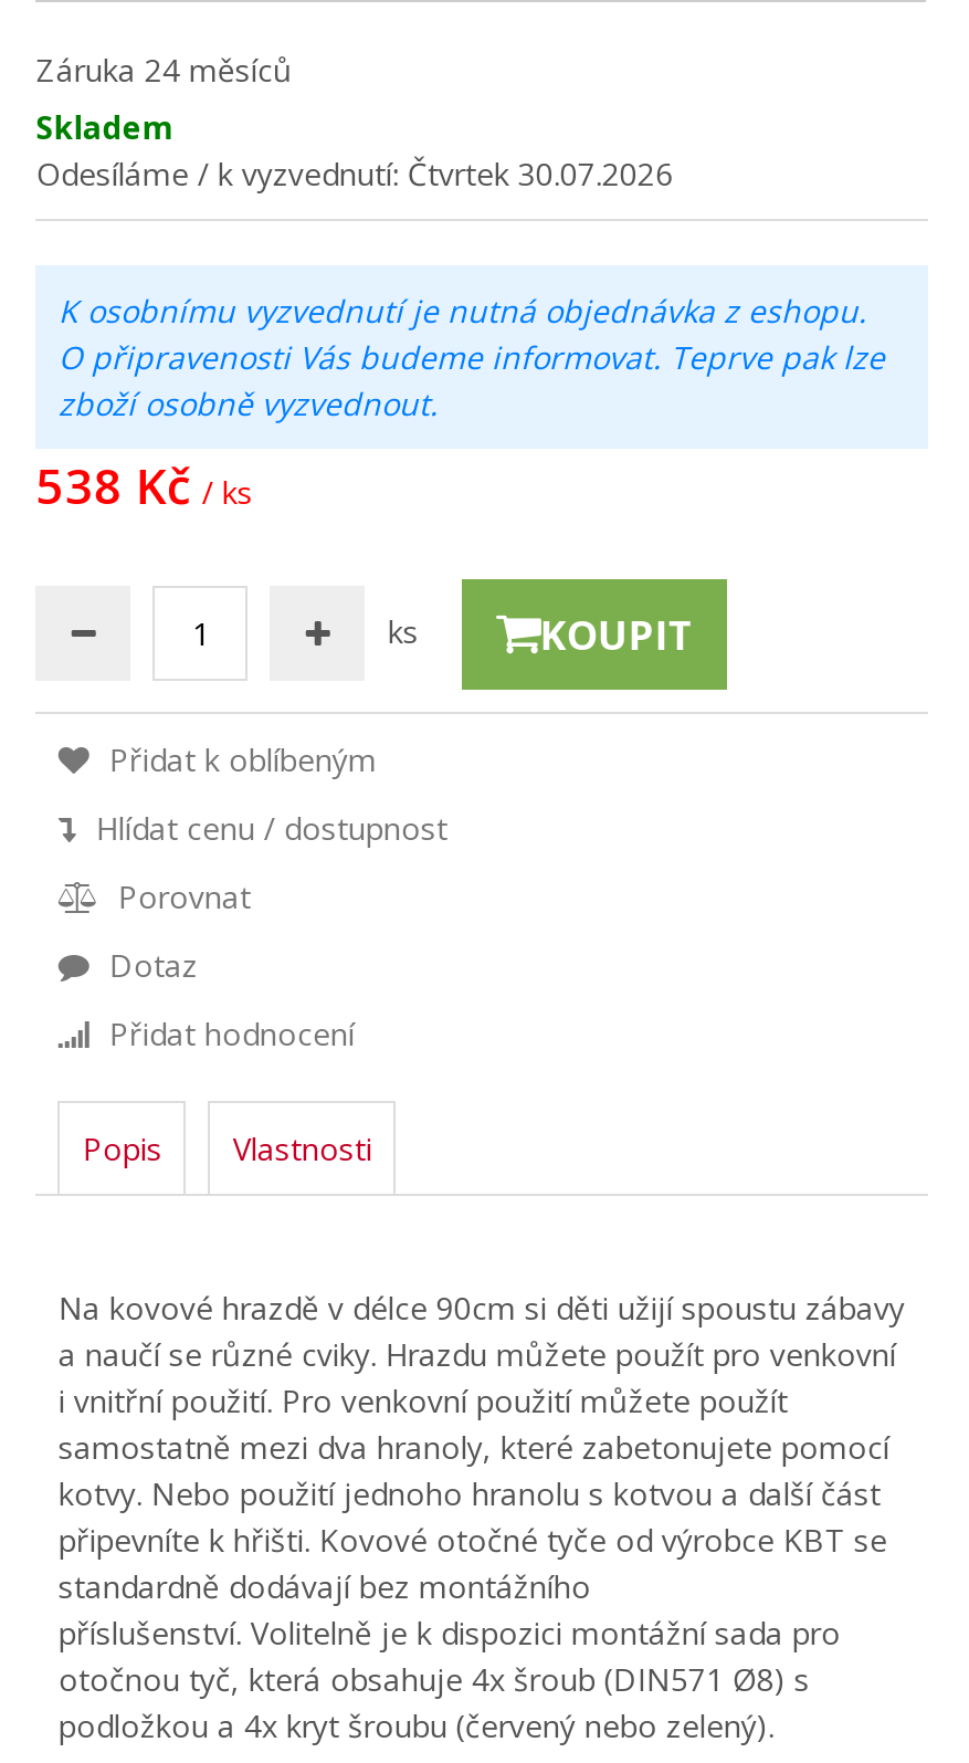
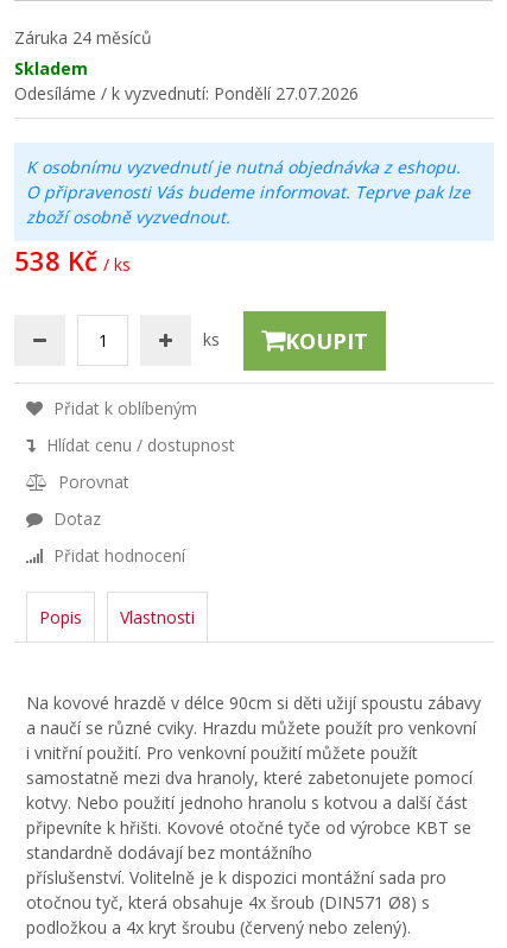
[36,153,673,195] Odesíláme / k vyzvednutí: Čtvrtek 30.07.2026 -> [15,82,359,105] Odesíláme / k vyzvednutí: Pondělí 27.07.2026

